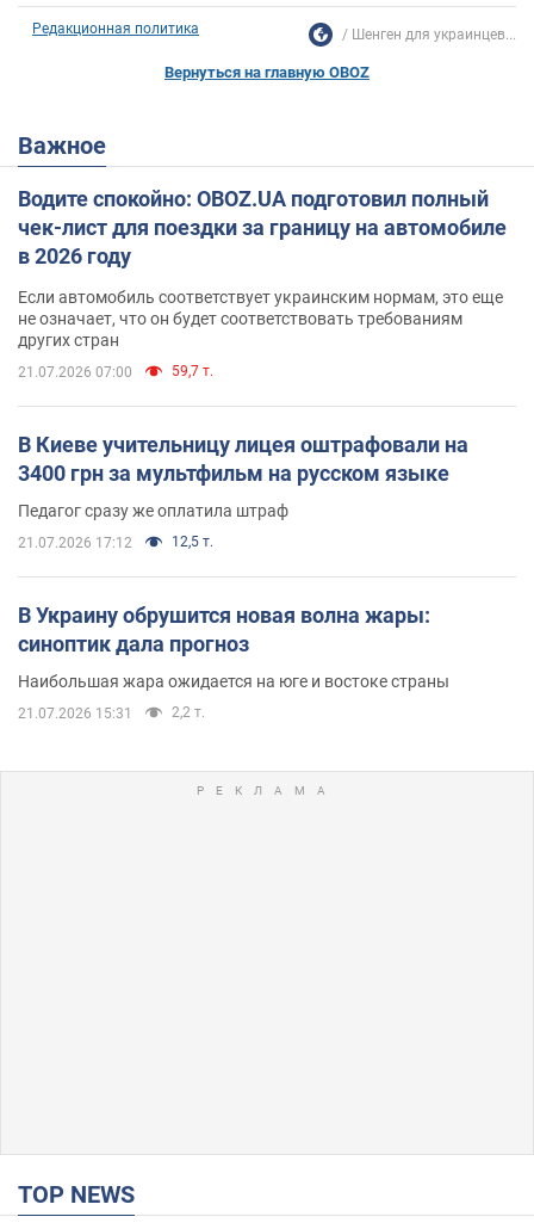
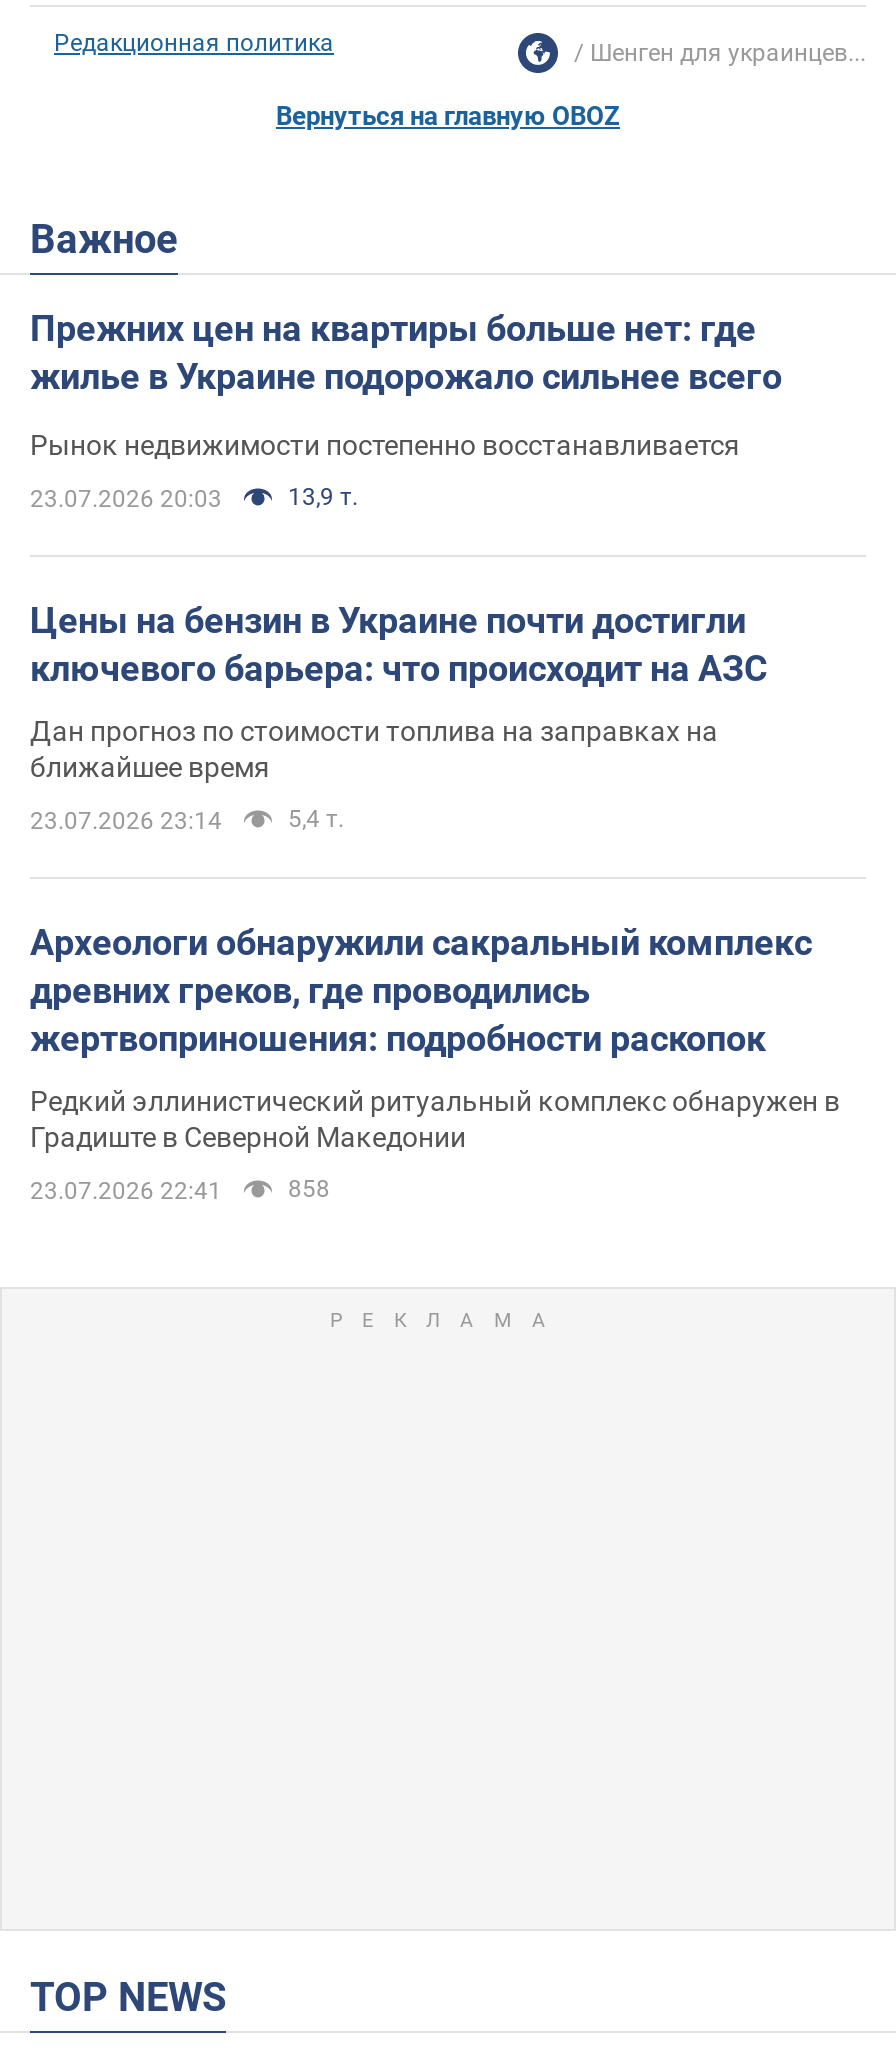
[18,186,507,268] Водите спокойно: OBOZ.UA подготовил полный | чек-лист для поездки за границу на автомобиле | в 2026 году -> [30,306,782,396] Прежних цен на квартиры больше нет: где | жилье в Украине подорожало сильнее всего
[18,287,503,349] Если автомобиль соответствует украинским нормам, это еще | не означает, что он будет соответствовать требованиям | других стран -> [30,428,740,460] Рынок недвижимости постепенно восстанавливается
[18,362,213,380] 21.07.2026 07:00 | 59,7 т. -> [30,482,358,512] 23.07.2026 20:03 | 13,9 т.
[18,432,468,485] В Киеве учительницу лицея оштрафовали на | 3400 грн за мультфильм на русском языке -> [30,598,768,688] Цены на бензин в Украине почти достигли | ключевого барьера: что происходит на АЗС
[18,501,288,520] Педагог сразу же оплатила штраф -> [30,714,718,782] Дан прогноз по стоимости топлива на заправках на | ближайшее время
[18,533,213,551] 21.07.2026 17:12 | 12,5 т. -> [30,804,344,834] 23.07.2026 23:14 | 5,4 т.
[18,602,430,656] В Украину обрушится новая волна жары: | синоптик дала прогноз -> [30,920,812,1058] Археологи обнаружили сакральный комплекс | древних греков, где проводились | жертвоприношения: подробности раскопок
[18,671,449,691] Наибольшая жара ожидается на юге и востоке страны -> [30,1084,840,1152] Редкий эллинистический ритуальный комплекс обнаружен в | Градиште в Северной Македонии
[18,704,205,722] 21.07.2026 15:31 | 2,2 т. -> [30,1174,330,1204] 23.07.2026 22:41 | 858

